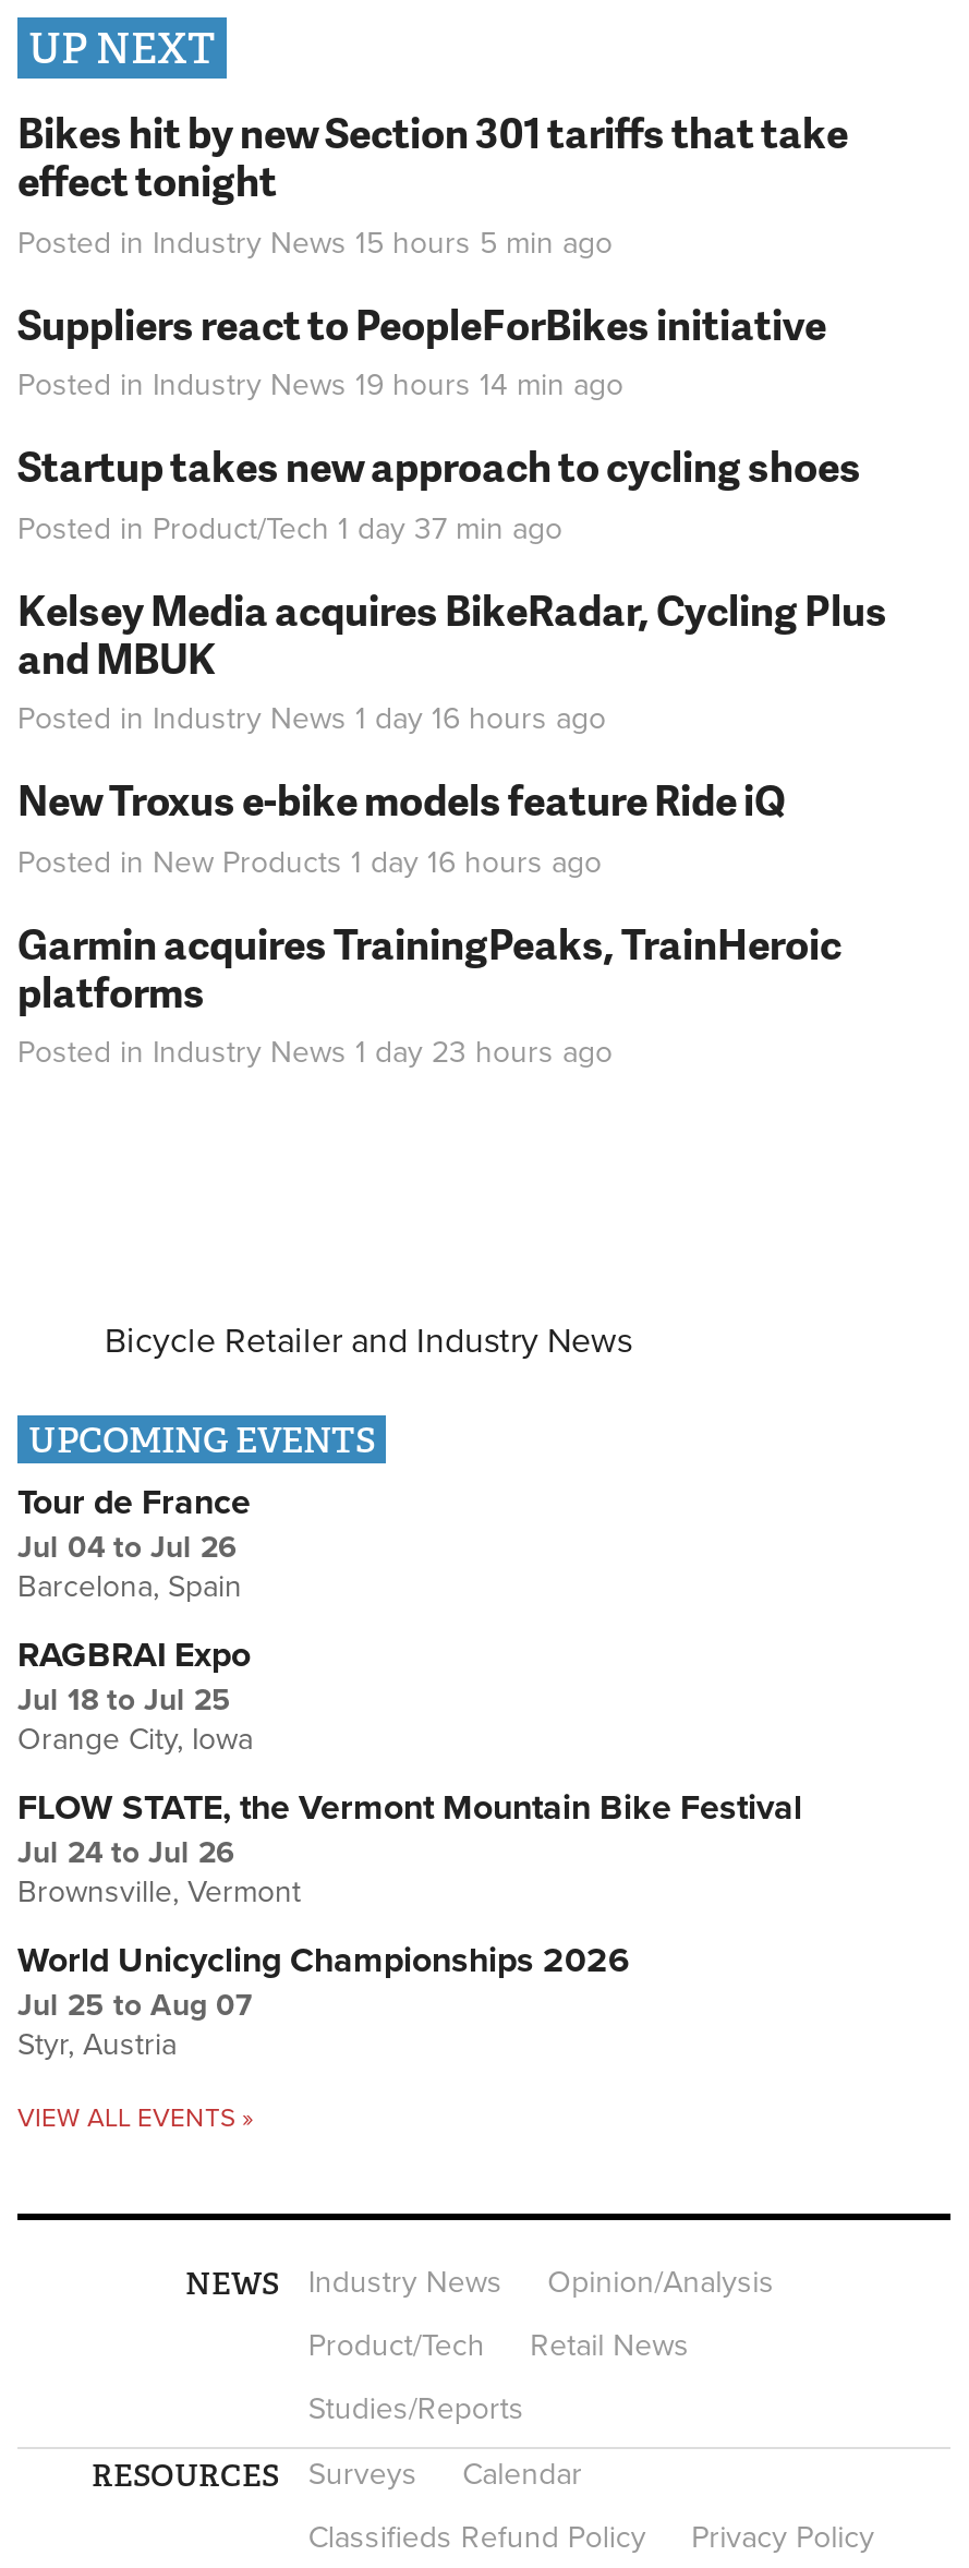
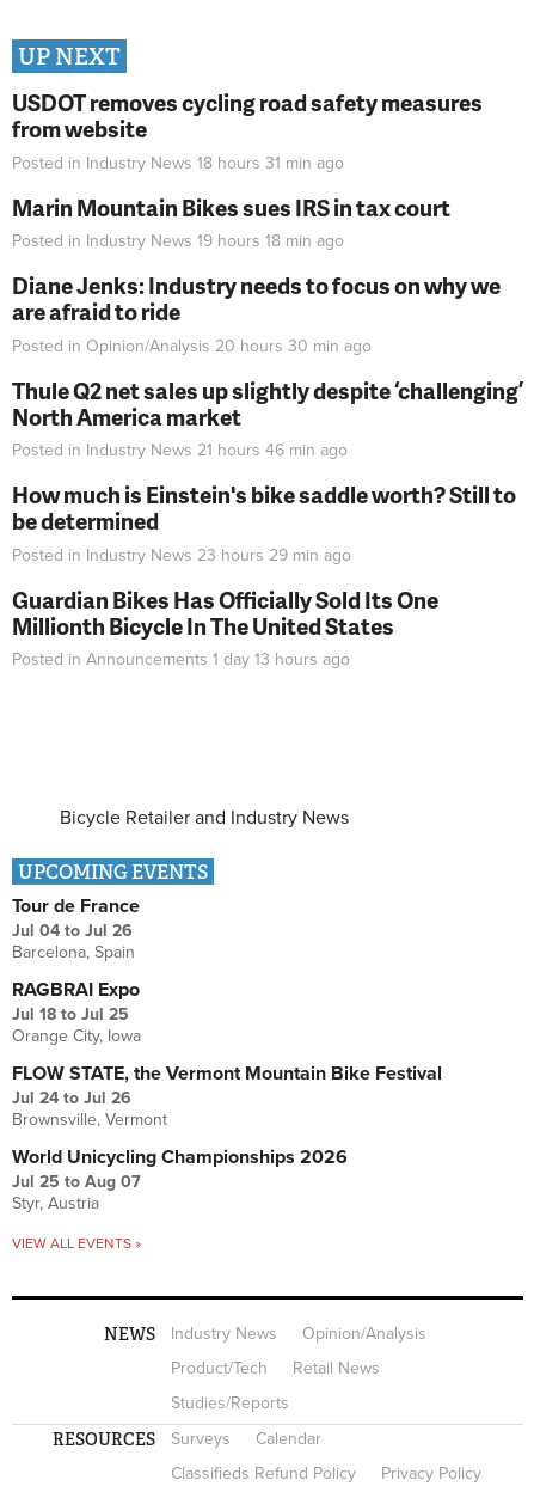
[17,103,848,261] Bikes hit by new Section 301 tariffs that take | effect tonight | Posted in Industry News 15 hours 5 min ago -> [12,86,483,173] USDOT removes cycling road safety measures | from website | Posted in Industry News 18 hours 31 min ago
[17,293,826,403] Suppliers react to PeopleForBikes initiative | Posted in Industry News 19 hours 14 min ago -> [12,191,450,251] Marin Mountain Bikes sues IRS in tax court | Posted in Industry News 19 hours 18 min ago
[17,436,861,546] Startup takes new approach to cycling shoes | Posted in Product/Tech 1 day 37 min ago -> [12,269,501,356] Diane Jenks: Industry needs to focus on why we | are afraid to ride | Posted in Opinion/Analysis 20 hours 30 min ago
[17,579,887,737] Kelsey Media acquires BikeRadar, Cycling Plus | and MBUK | Posted in Industry News 1 day 16 hours ago -> [12,374,523,460] Thule Q2 net sales up slightly despite ‘challenging’ | North America market | Posted in Industry News 21 hours 46 min ago
[17,770,785,880] New Troxus e-bike models feature Ride iQ | Posted in New Products 1 day 16 hours ago -> [12,478,516,565] How much is Einstein's bike saddle worth? Still to | be determined | Posted in Industry News 23 hours 29 min ago
[17,913,841,1071] Garmin acquires TrainingPeaks, TrainHeroic | platforms | Posted in Industry News 1 day 23 hours ago -> [12,583,438,669] Guardian Bikes Has Officially Sold Its One | Millionth Bicycle In The United States | Posted in Announcements 1 day 13 hours ago

